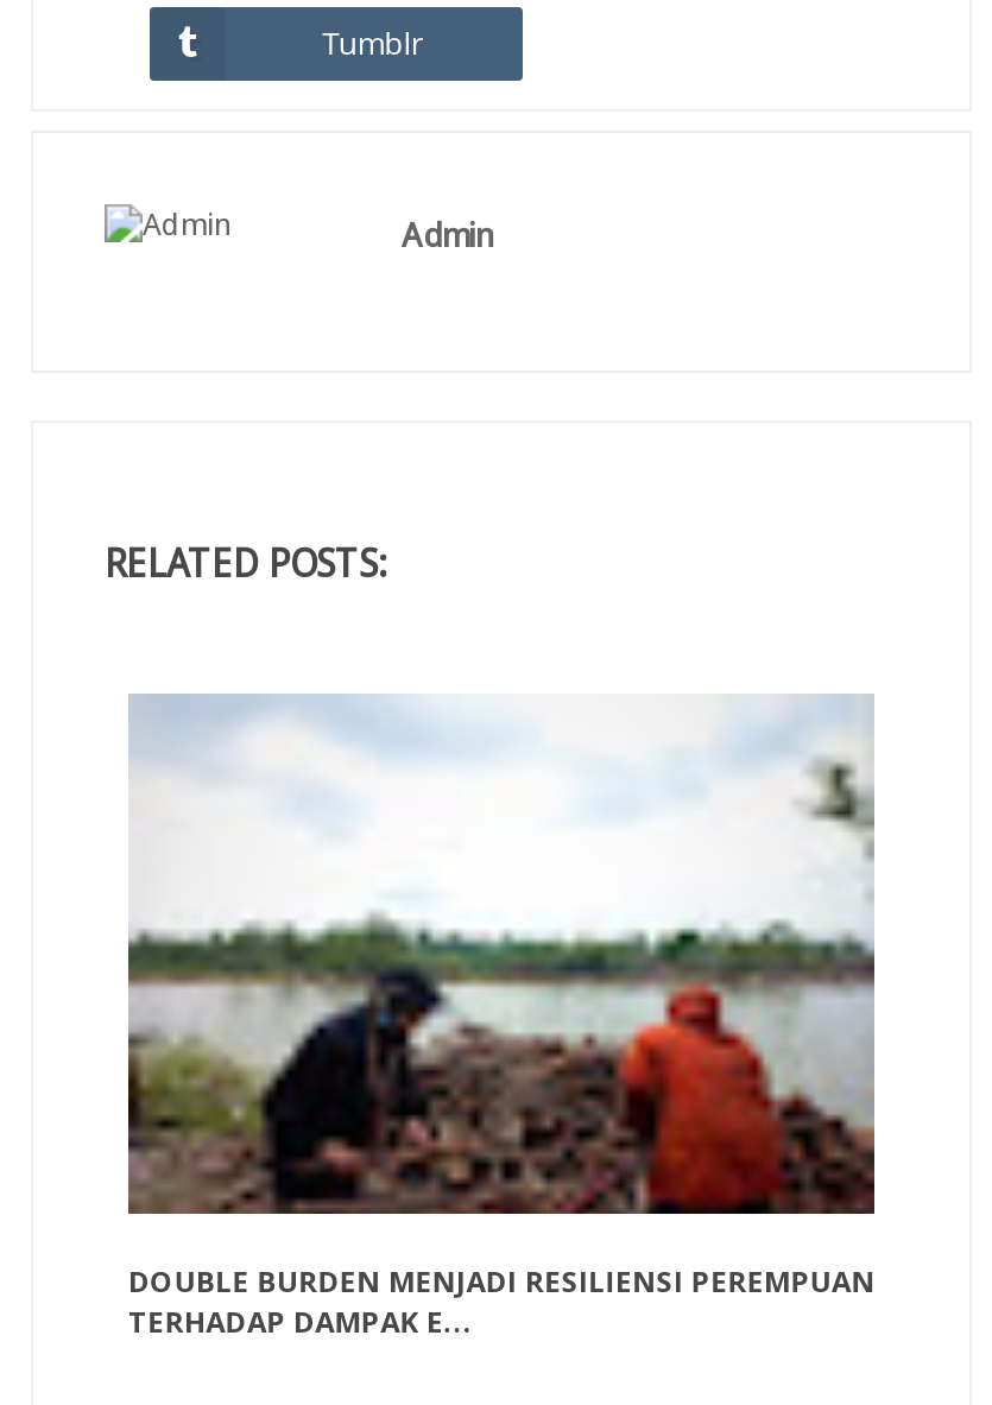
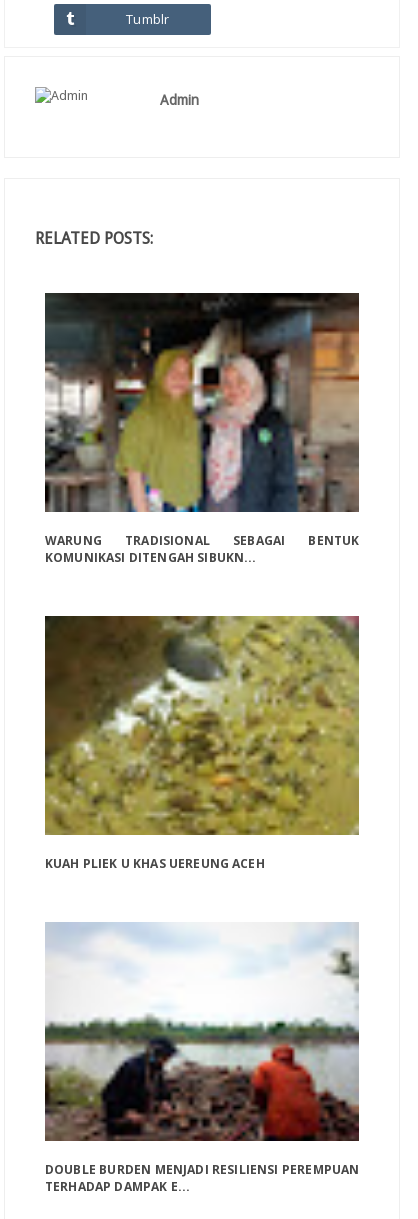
none -> [44,292,360,566] [image] | WARUNG TRADISIONAL SEBAGAI BENTUK | KOMUNIKASI DITENGAH SIBUKN...
none -> [44,615,360,872] [image] | KUAH PLIEK U KHAS UEREUNG ACEH

